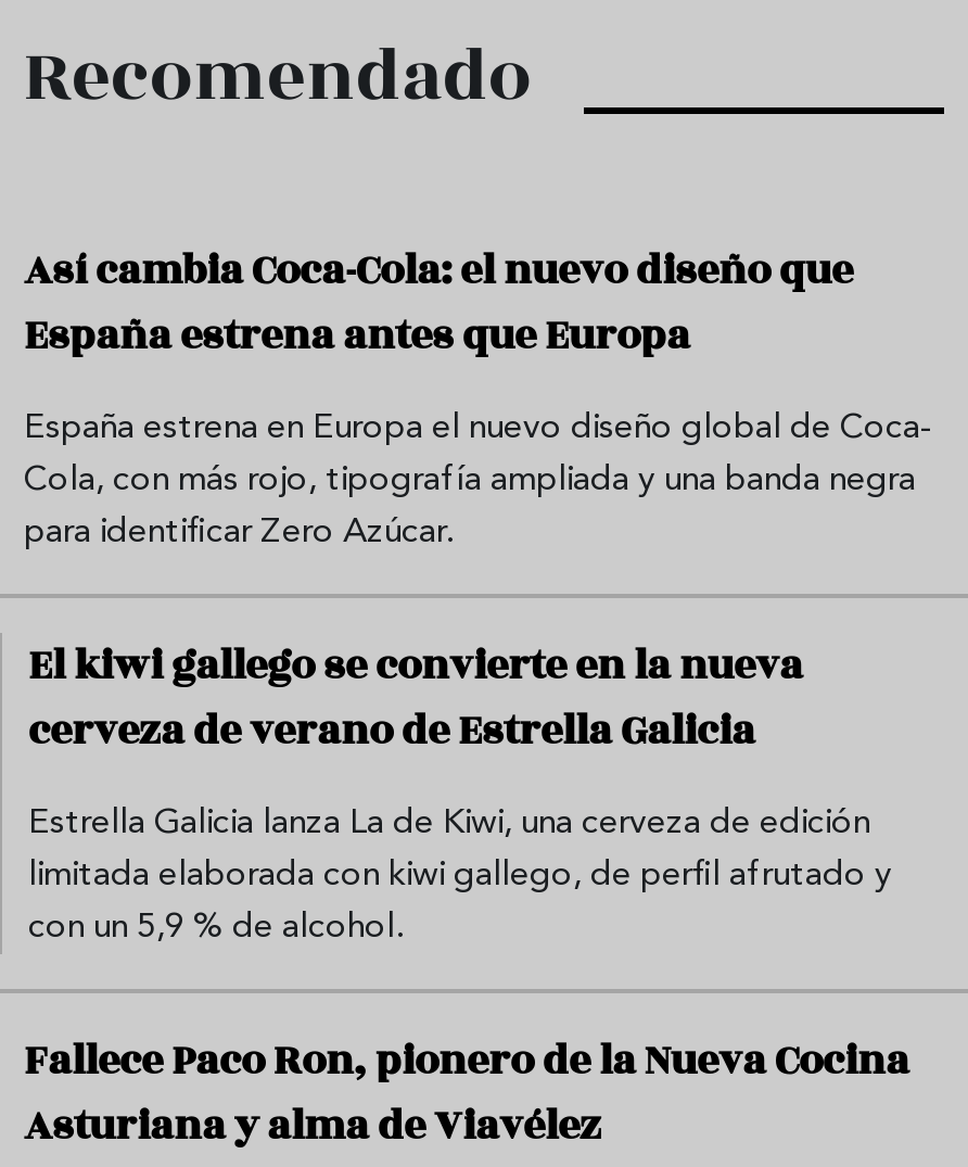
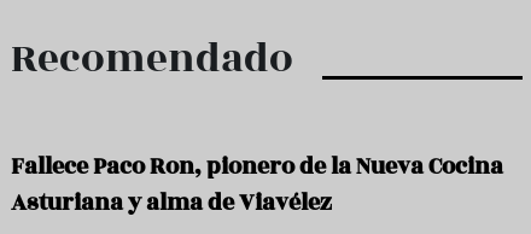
[24,239,933,945] Así cambia Coca-Cola: el nuevo diseño que | España estrena antes que Europa | España estrena en Europa el nuevo diseño global de Coca- | Cola, con más rojo, tipografía ampliada y una banda negra | para identificar Zero Azúcar. | El kiwi gallego se convierte en la nueva | cerveza de verano de Estrella Galicia | Estrella Galicia lanza La de Kiwi, una cerveza de edición | limitada elaborada con kiwi gallego, de perfil afrutado y | con un 5,9 % de alcohol. -> none

